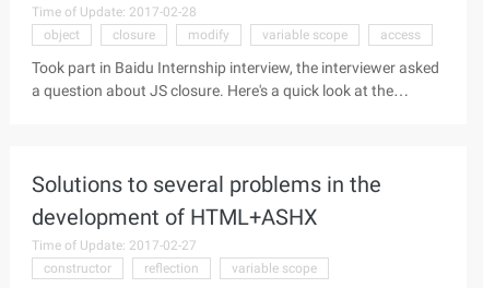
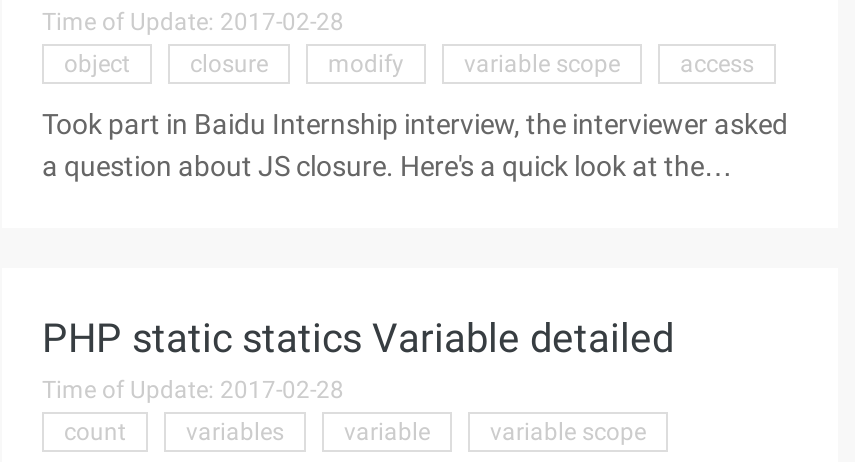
[32,171,381,253] Solutions to several problems in the | development of HTML+ASHX | Time of Update: 2017-02-27 -> [42,314,674,404] PHP static statics Variable detailed | Time of Update: 2017-02-28
[44,261,199,276] constructor | reflection -> [64,418,430,446] count | variables | variable

